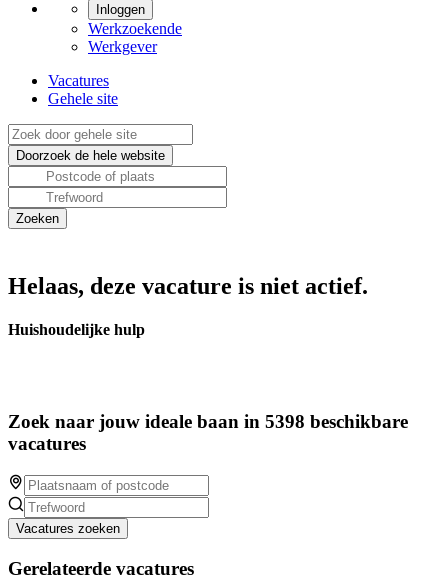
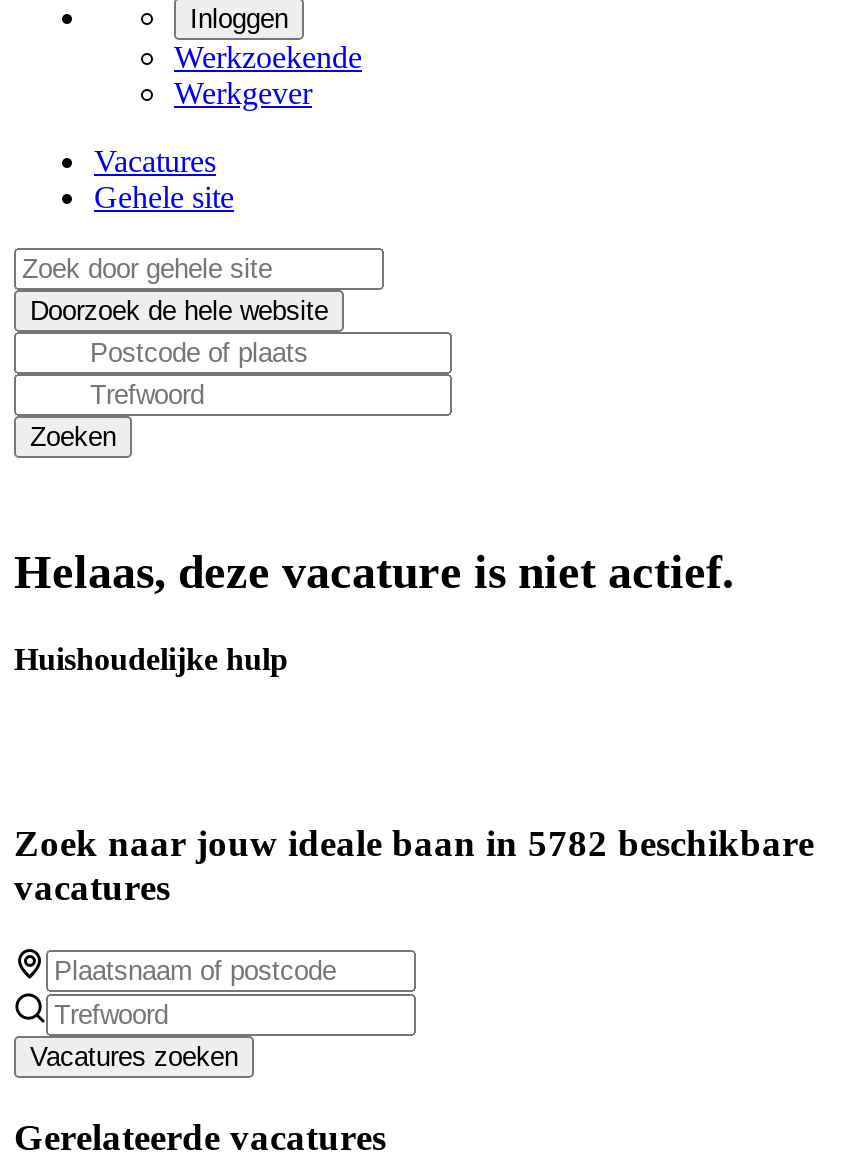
[8,411,408,432] Zoek naar jouw ideale baan in 5398 beschikbare -> [14,822,814,864] Zoek naar jouw ideale baan in 5782 beschikbare

